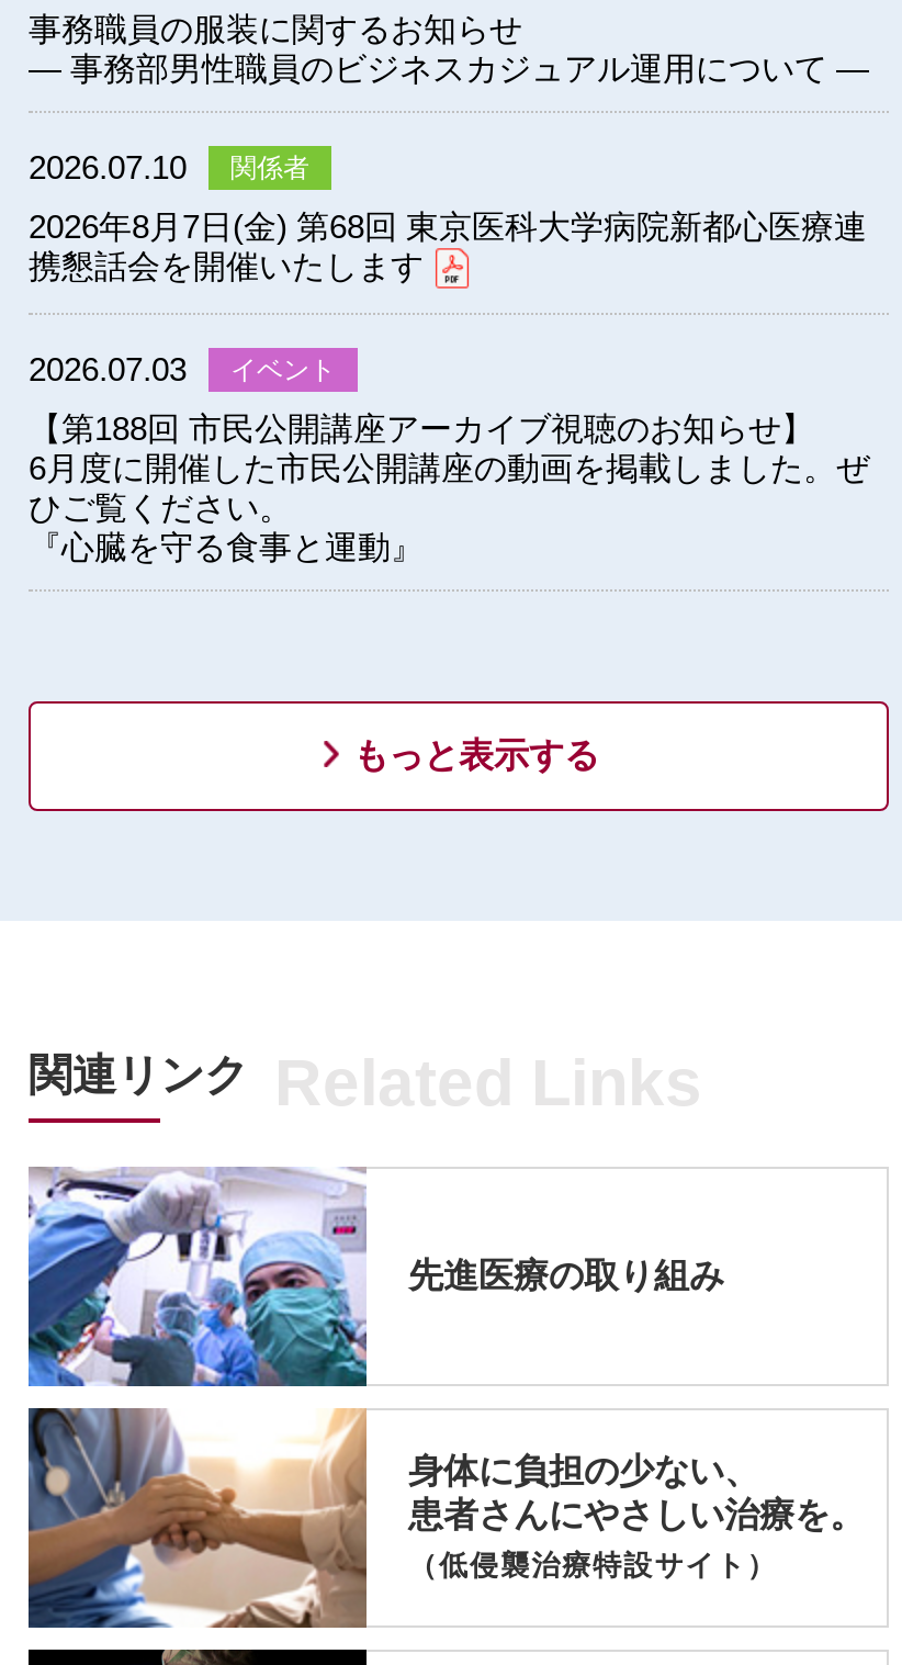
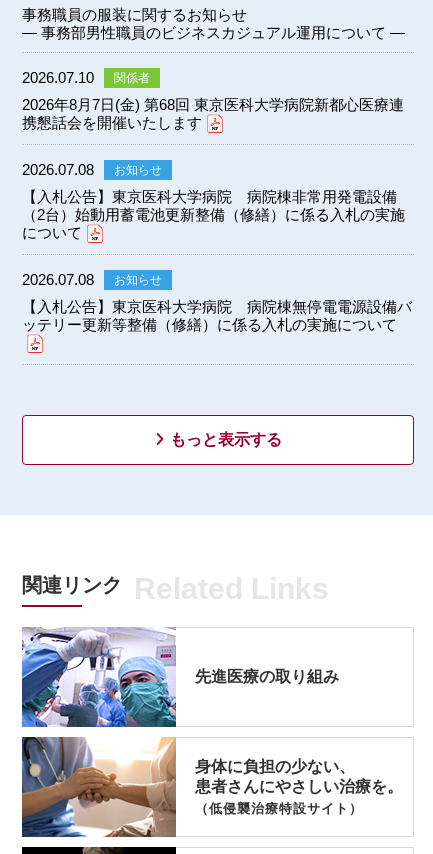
[29,349,869,565] 2026.07.03 | イベント | 【第188回 市民公開講座アーカイブ視聴のお知らせ】 | 6月度に開催した市民公開講座の動画を掲載しました。ぜ | ひご覧ください。 | 『心臓を守る食事と運動』 -> [22,161,412,333] 2026.07.08 | お知らせ | 【入札公告】東京医科大学病院 病院棟非常用発電設備 | （2台）始動用蓄電池更新整備（修繕）に係る入札の実施 | について | 2026.07.08 | お知らせ | 【入札公告】東京医科大学病院 病院棟無停電電源設備バ | ッテリー更新等整備（修繕）に係る入札の実施について

